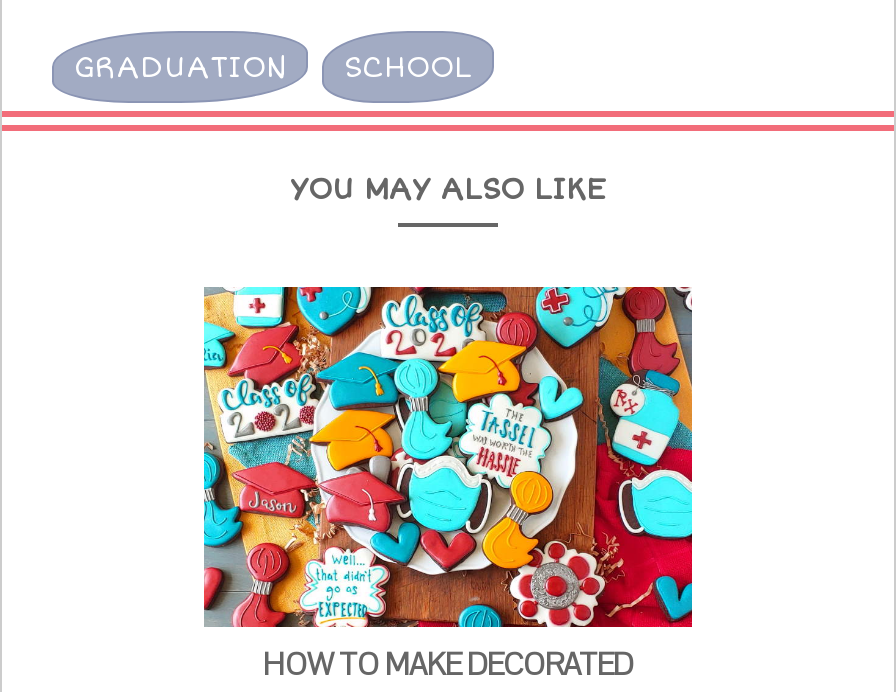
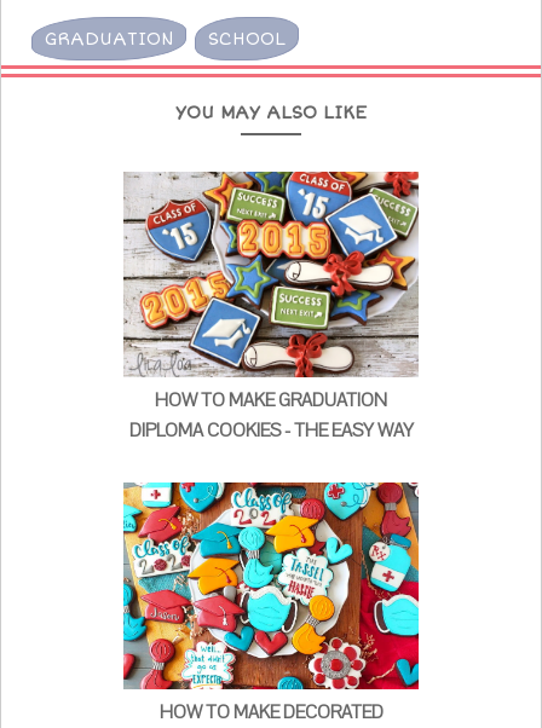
none -> [122,171,420,443] [image] | HOW TO MAKE GRADUATION | DIPLOMA COOKIES - THE EASY WAY

